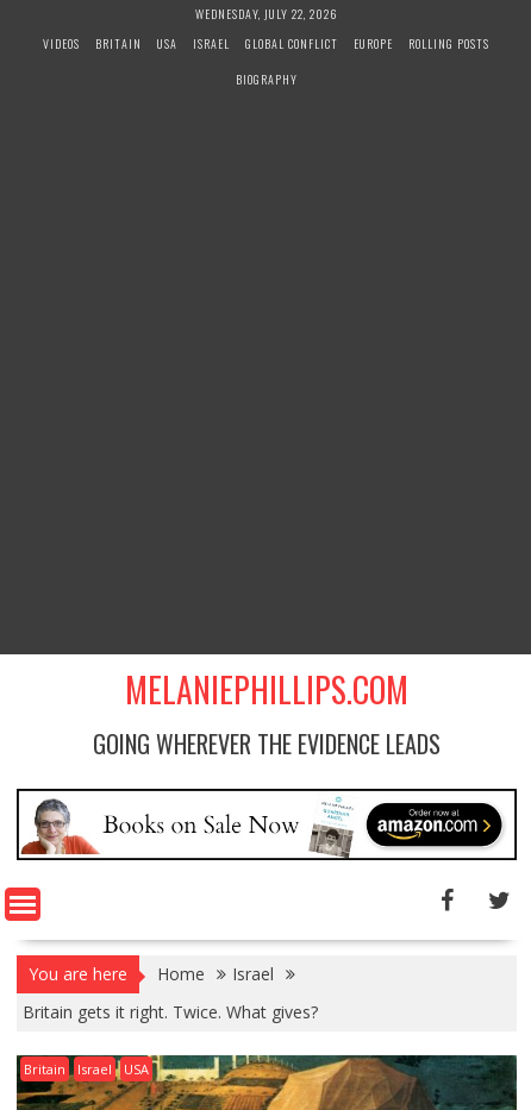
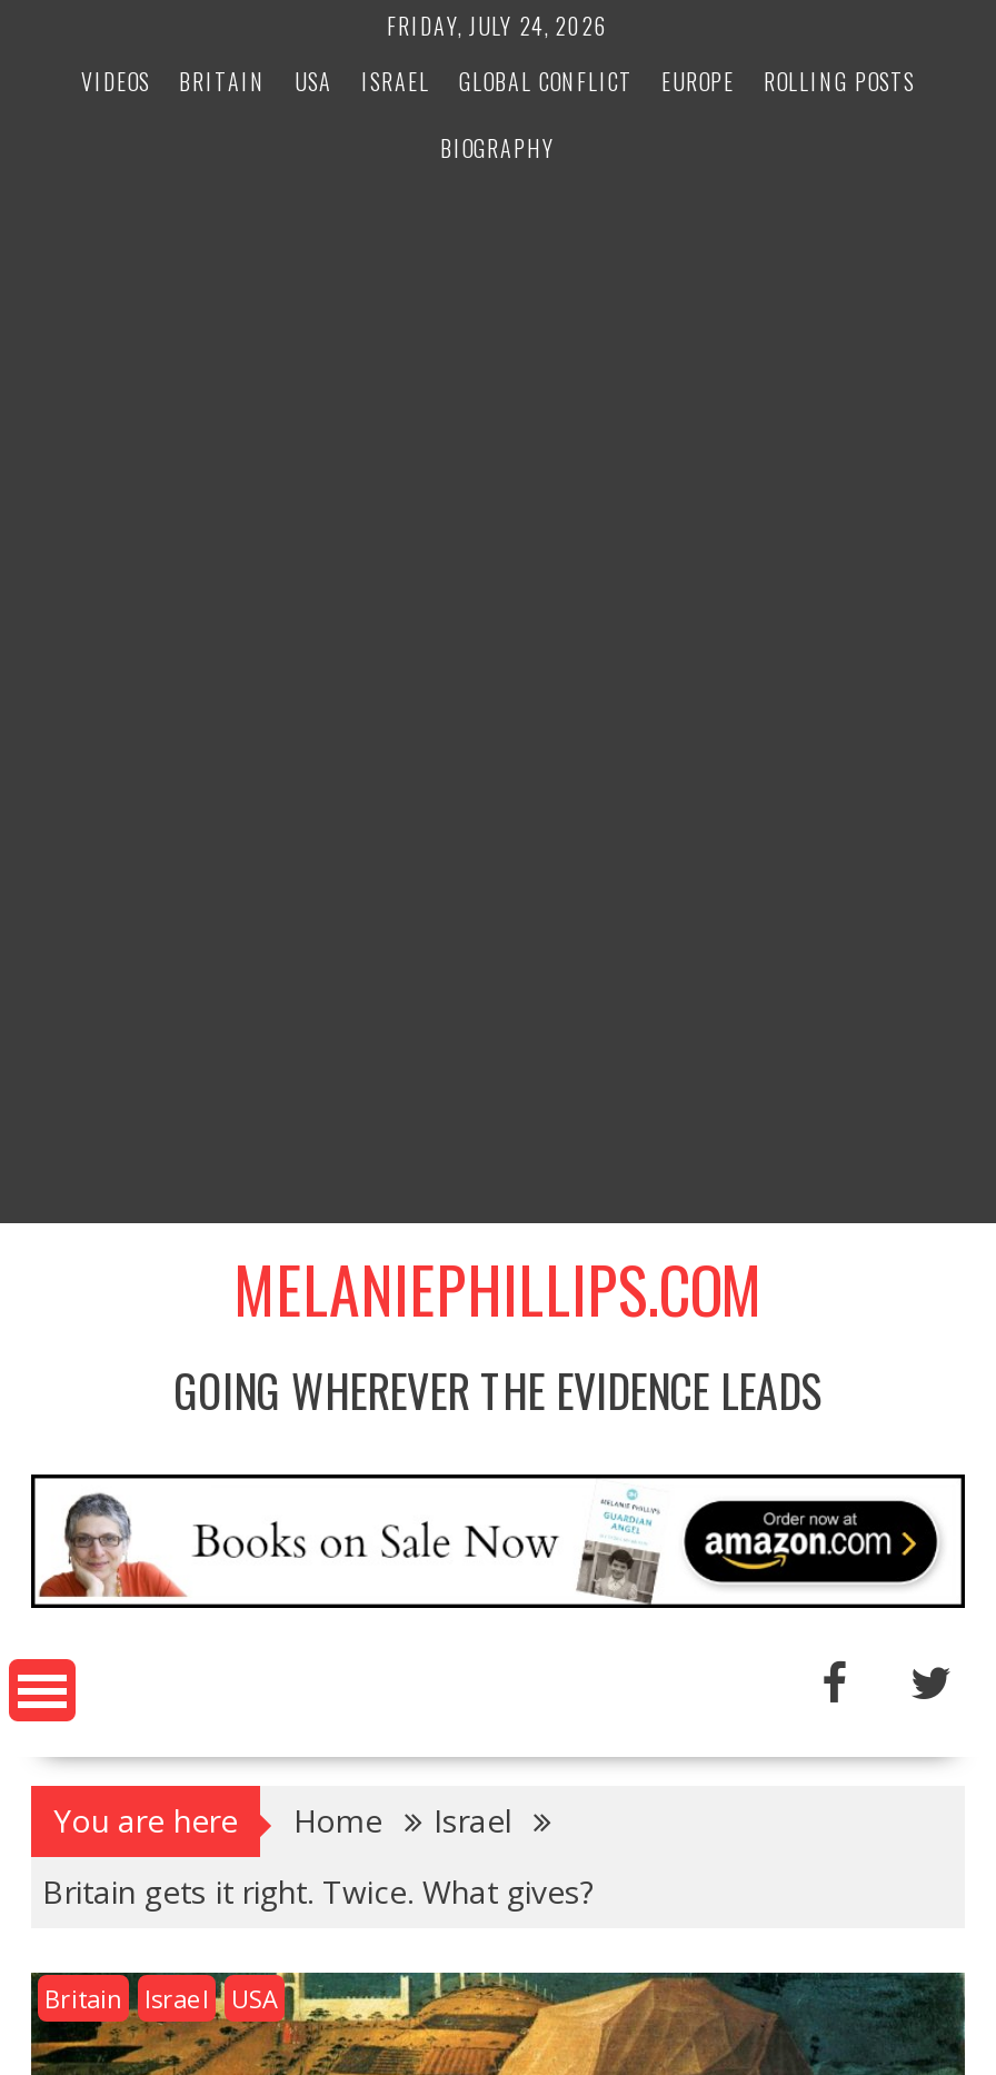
[195,5,338,23] WEDNESDAY, JULY 22, 2026 -> [387,9,609,42] FRIDAY, JULY 24, 2026

